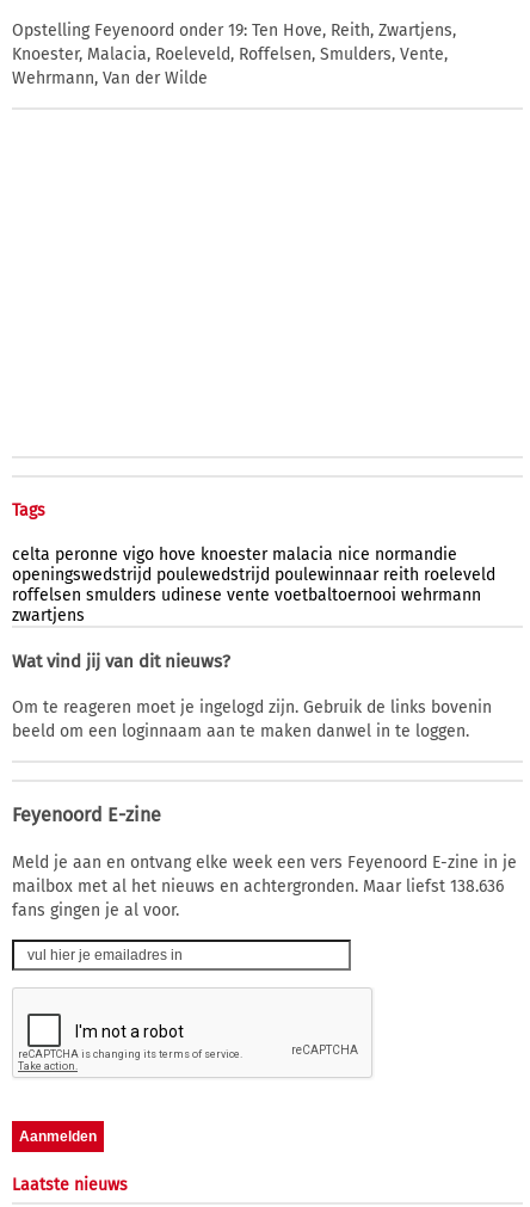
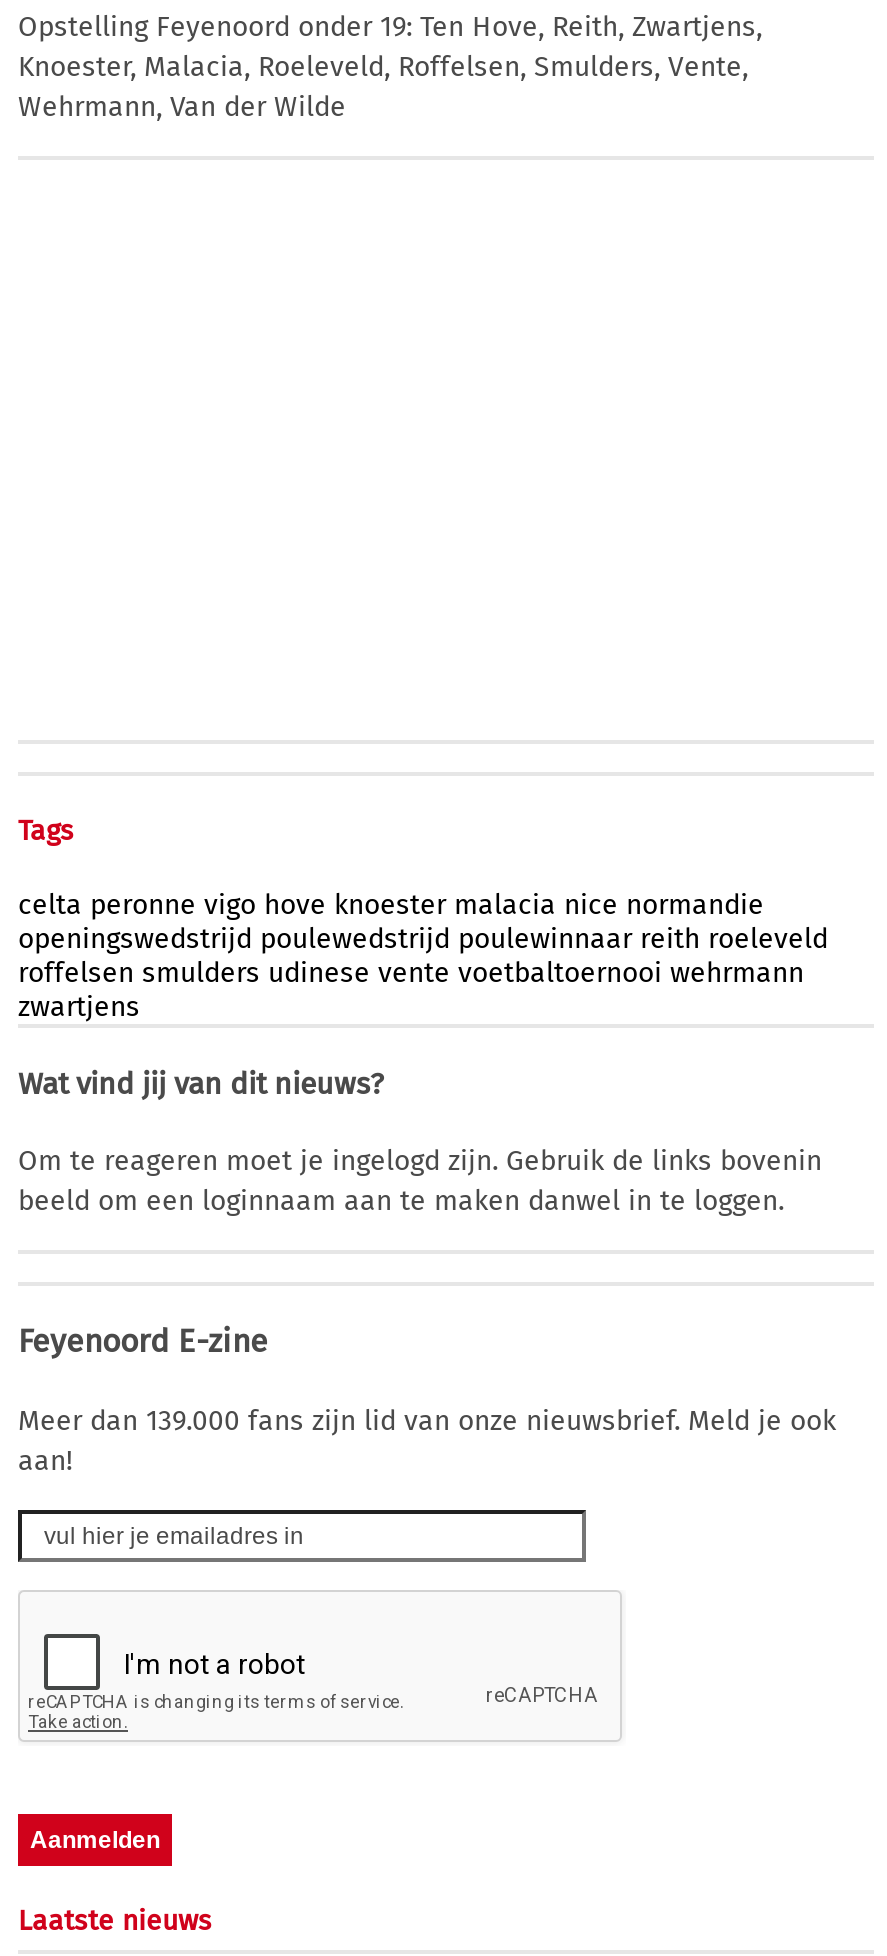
[12,852,517,920] Meld je aan en ontvang elke week een vers Feyenoord E-zine in je | mailbox met al het nieuws en achtergronden. Maar liefst 138.636 | fans gingen je al voor. -> [18,1403,836,1477] Meer dan 139.000 fans zijn lid van onze nieuwsbrief. Meld je ook | aan!

